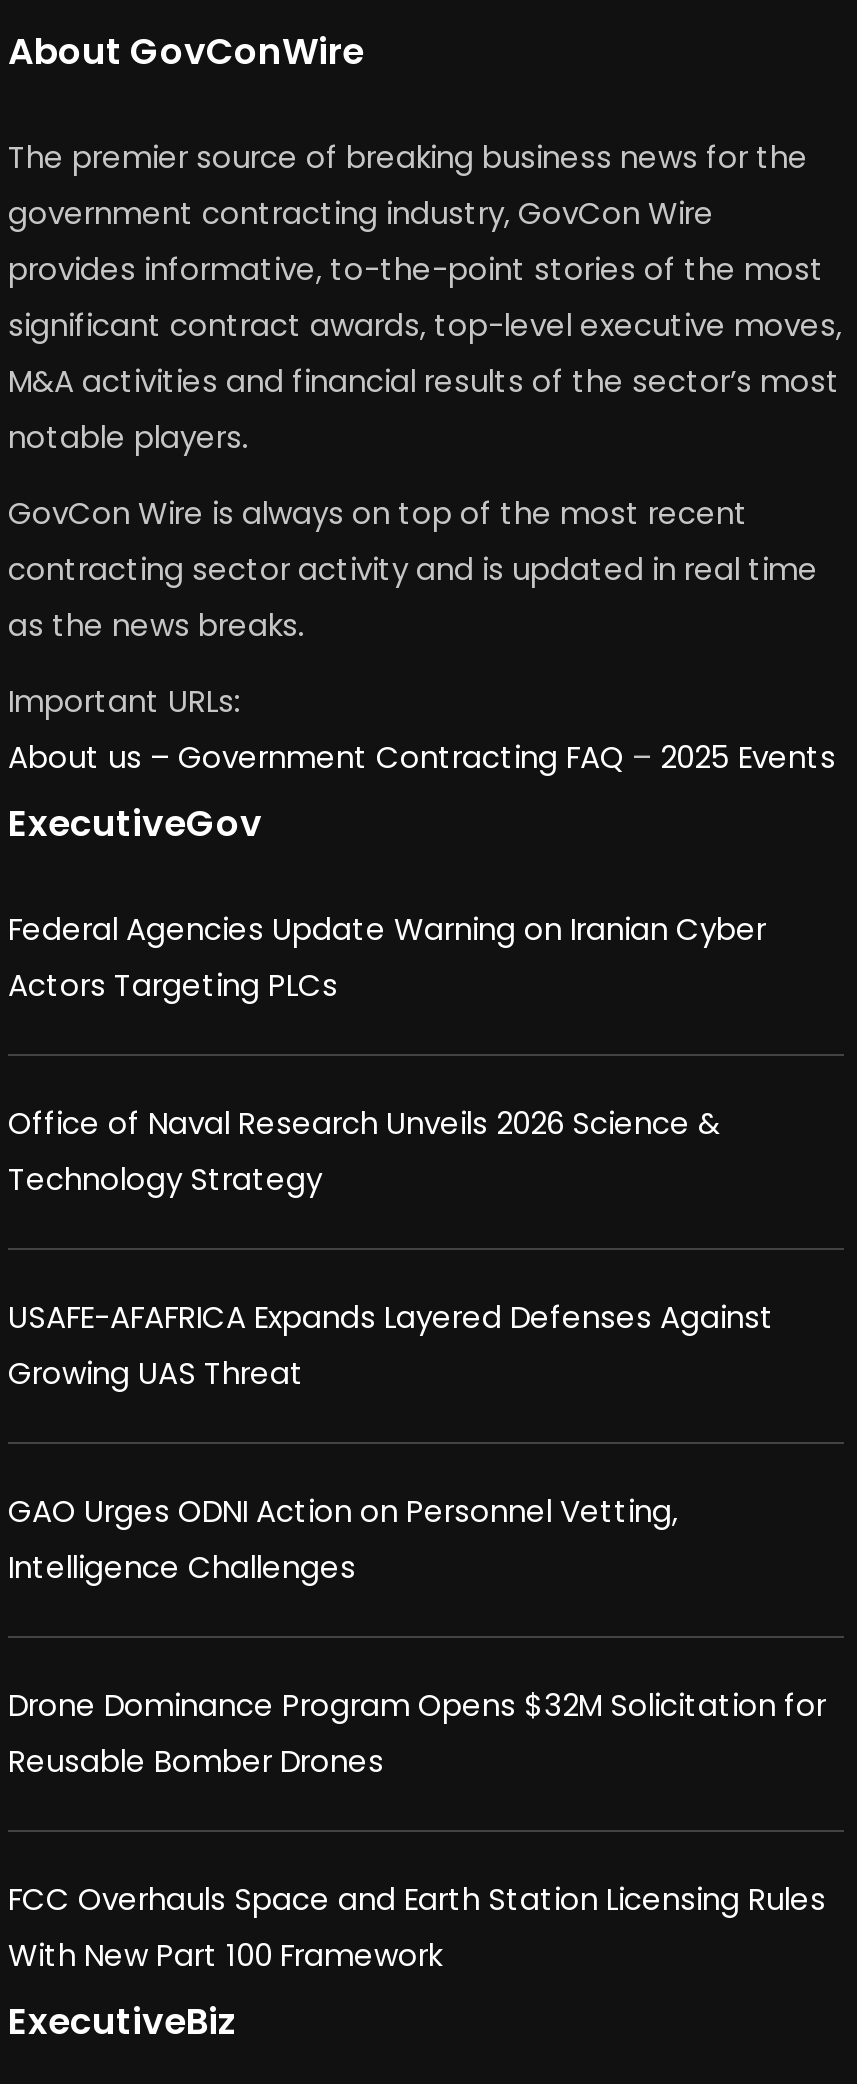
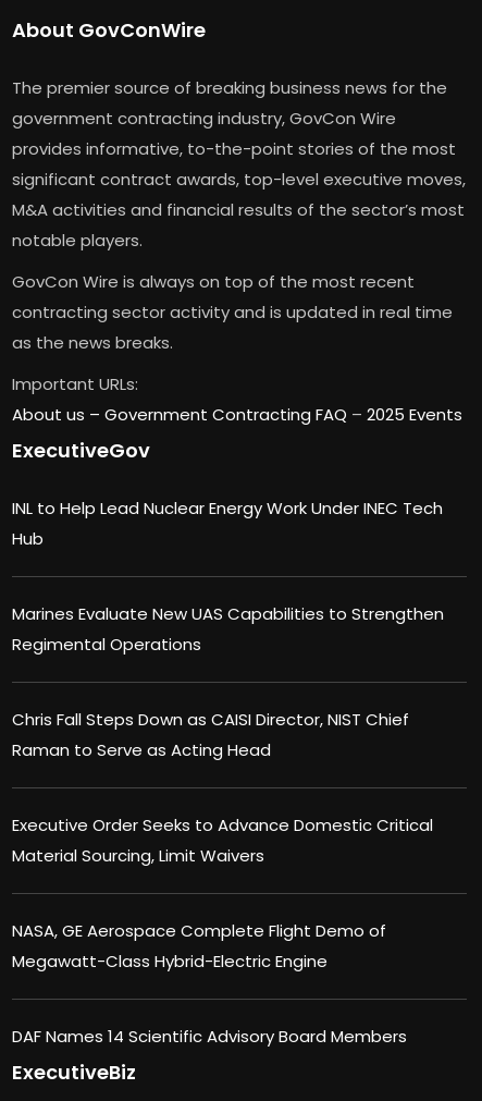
[8,909,766,1007] Federal Agencies Update Warning on Iranian Cyber | Actors Targeting PLCs -> [12,497,443,550] INL to Help Lead Nuclear Energy Work Under INEC Tech | Hub
[8,1103,720,1201] Office of Naval Research Unveils 2026 Science & | Technology Strategy -> [12,603,444,656] Marines Evaluate New UAS Capabilities to Strengthen | Regimental Operations
[8,1297,774,1395] USAFE-AFAFRICA Expands Layered Defenses Against | Growing UAS Threat -> [12,708,409,762] Chris Fall Steps Down as CAISI Director, NIST Chief | Raman to Serve as Acting Head
[8,1491,678,1589] GAO Urges ODNI Action on Personnel Vetting, | Intelligence Challenges -> [12,814,433,867] Executive Order Seeks to Advance Domestic Critical | Material Sourcing, Limit Waivers
[8,1685,826,1783] Drone Dominance Program Opens $32M Solicitation for | Reusable Bomber Drones -> [12,920,386,973] NASA, GE Aerospace Complete Flight Demo of | Megawatt-Class Hybrid-Electric Engine
[8,1879,826,1977] FCC Overhauls Space and Earth Station Licensing Rules | With New Part 100 Framework -> [12,1025,407,1048] DAF Names 14 Scientific Advisory Board Members

